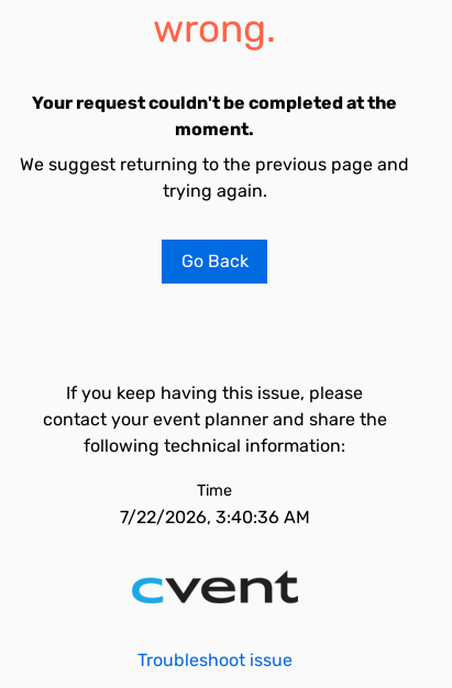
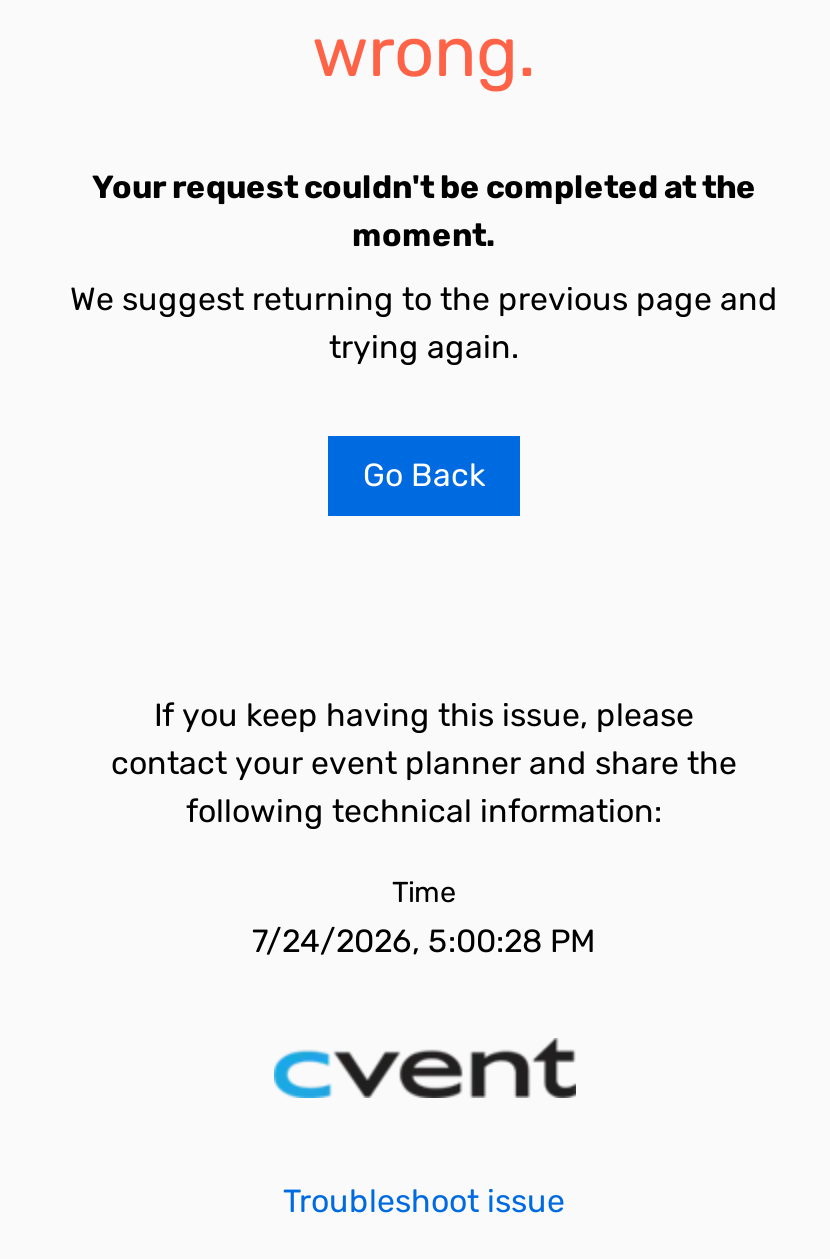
[119,507,310,528] 7/22/2026, 3:40:36 AM -> [252,922,596,960] 7/24/2026, 5:00:28 PM

